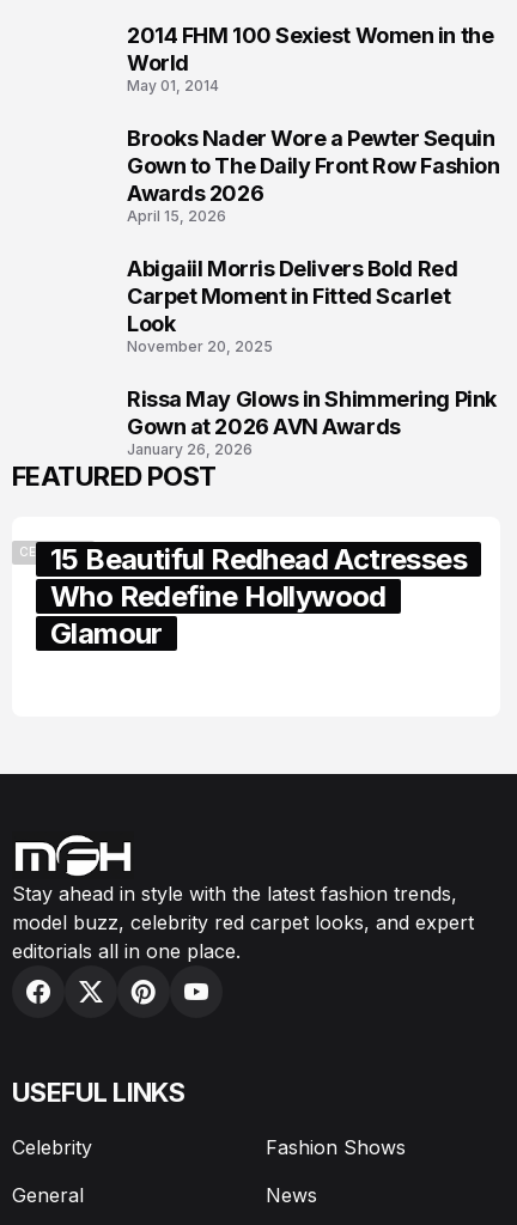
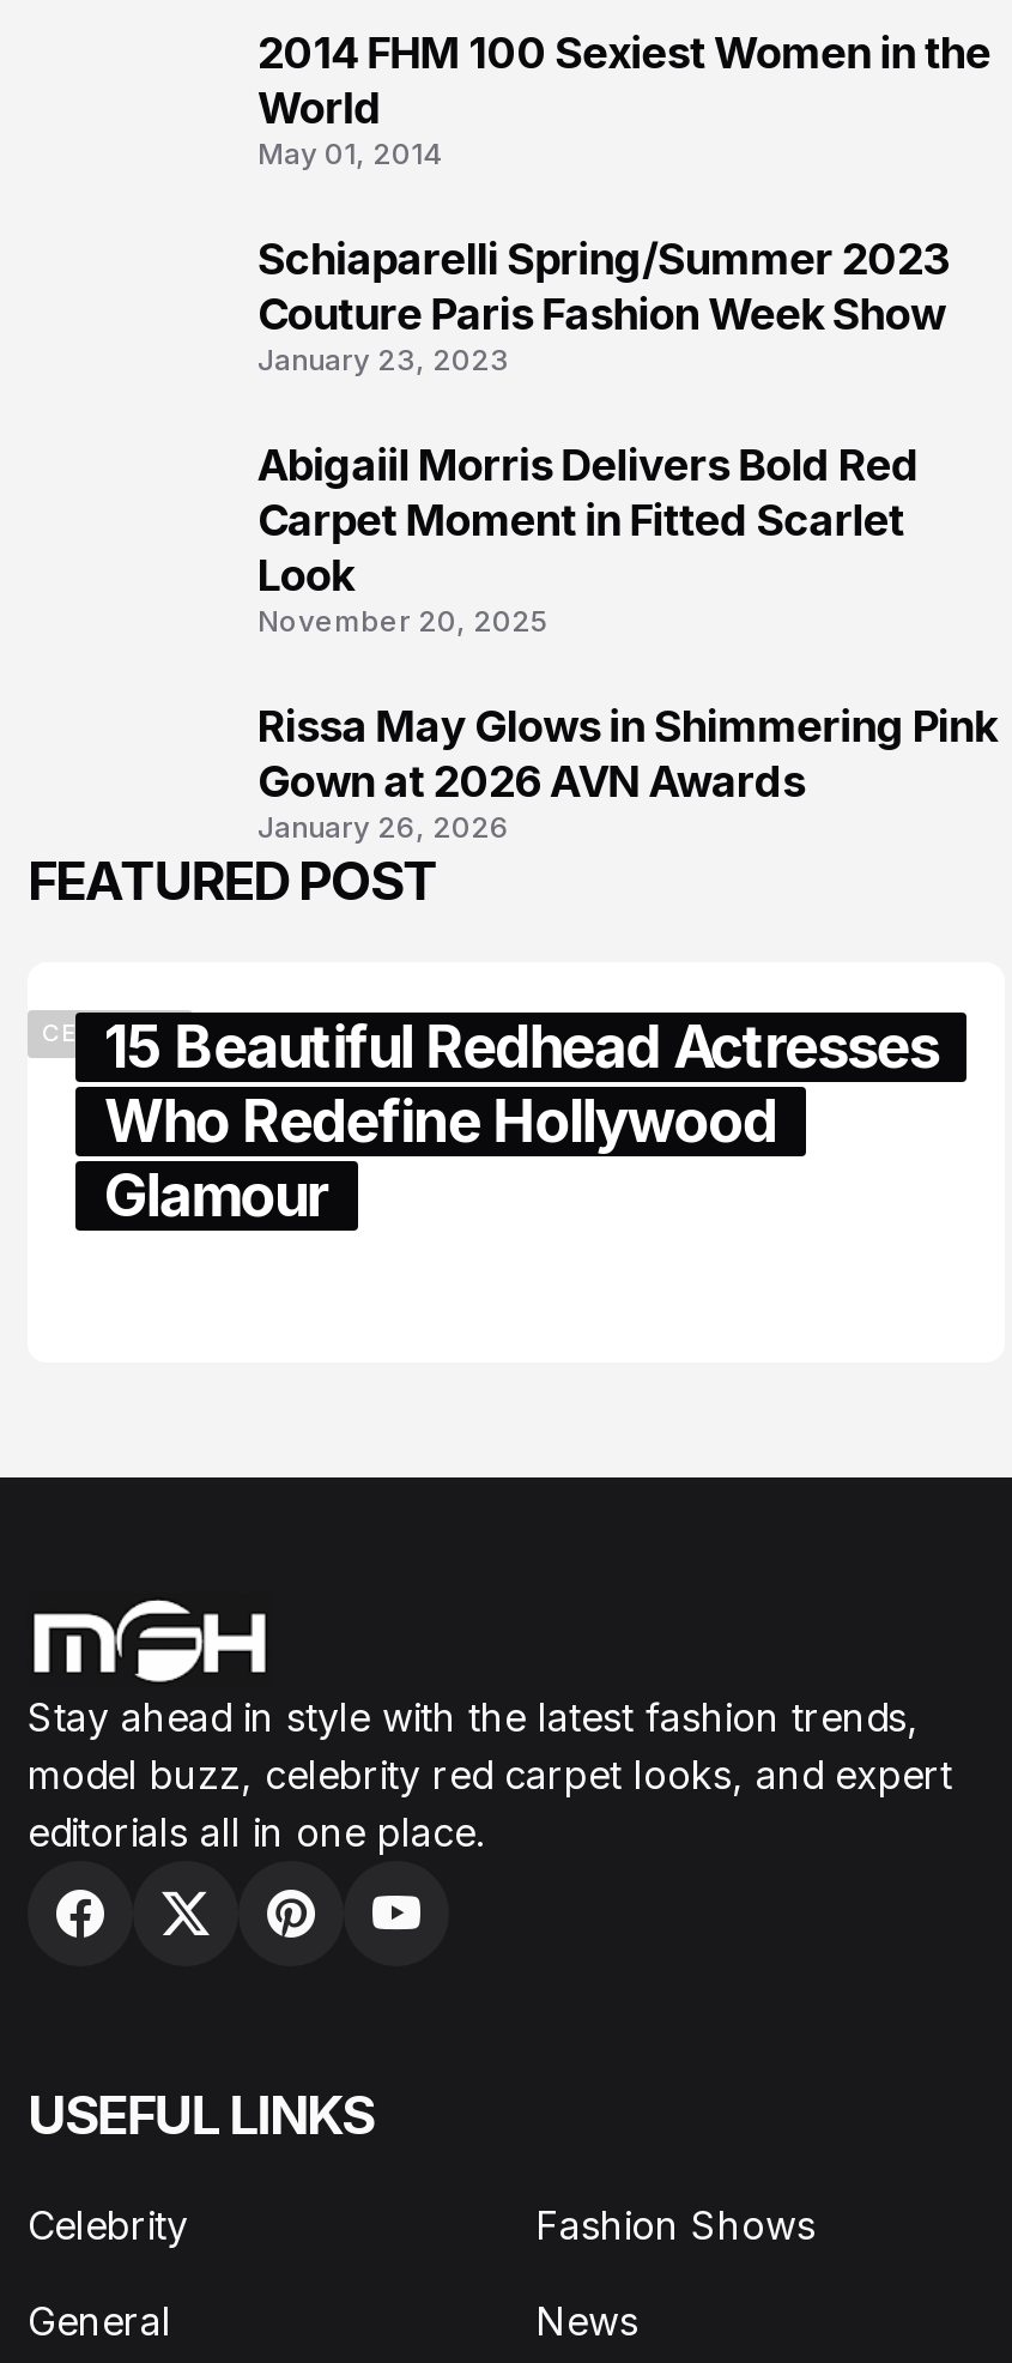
[127,125,499,224] Brooks Nader Wore a Pewter Sequin | Gown to The Daily Front Row Fashion | Awards 2026 | April 15, 2026 -> [257,232,950,376] Schiaparelli Spring/Summer 2023 | Couture Paris Fashion Week Show | January 23, 2023

